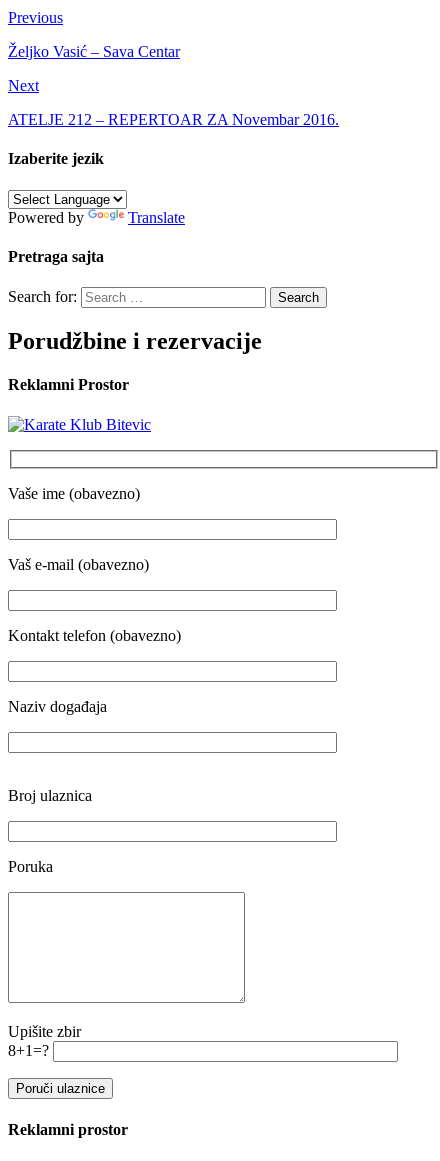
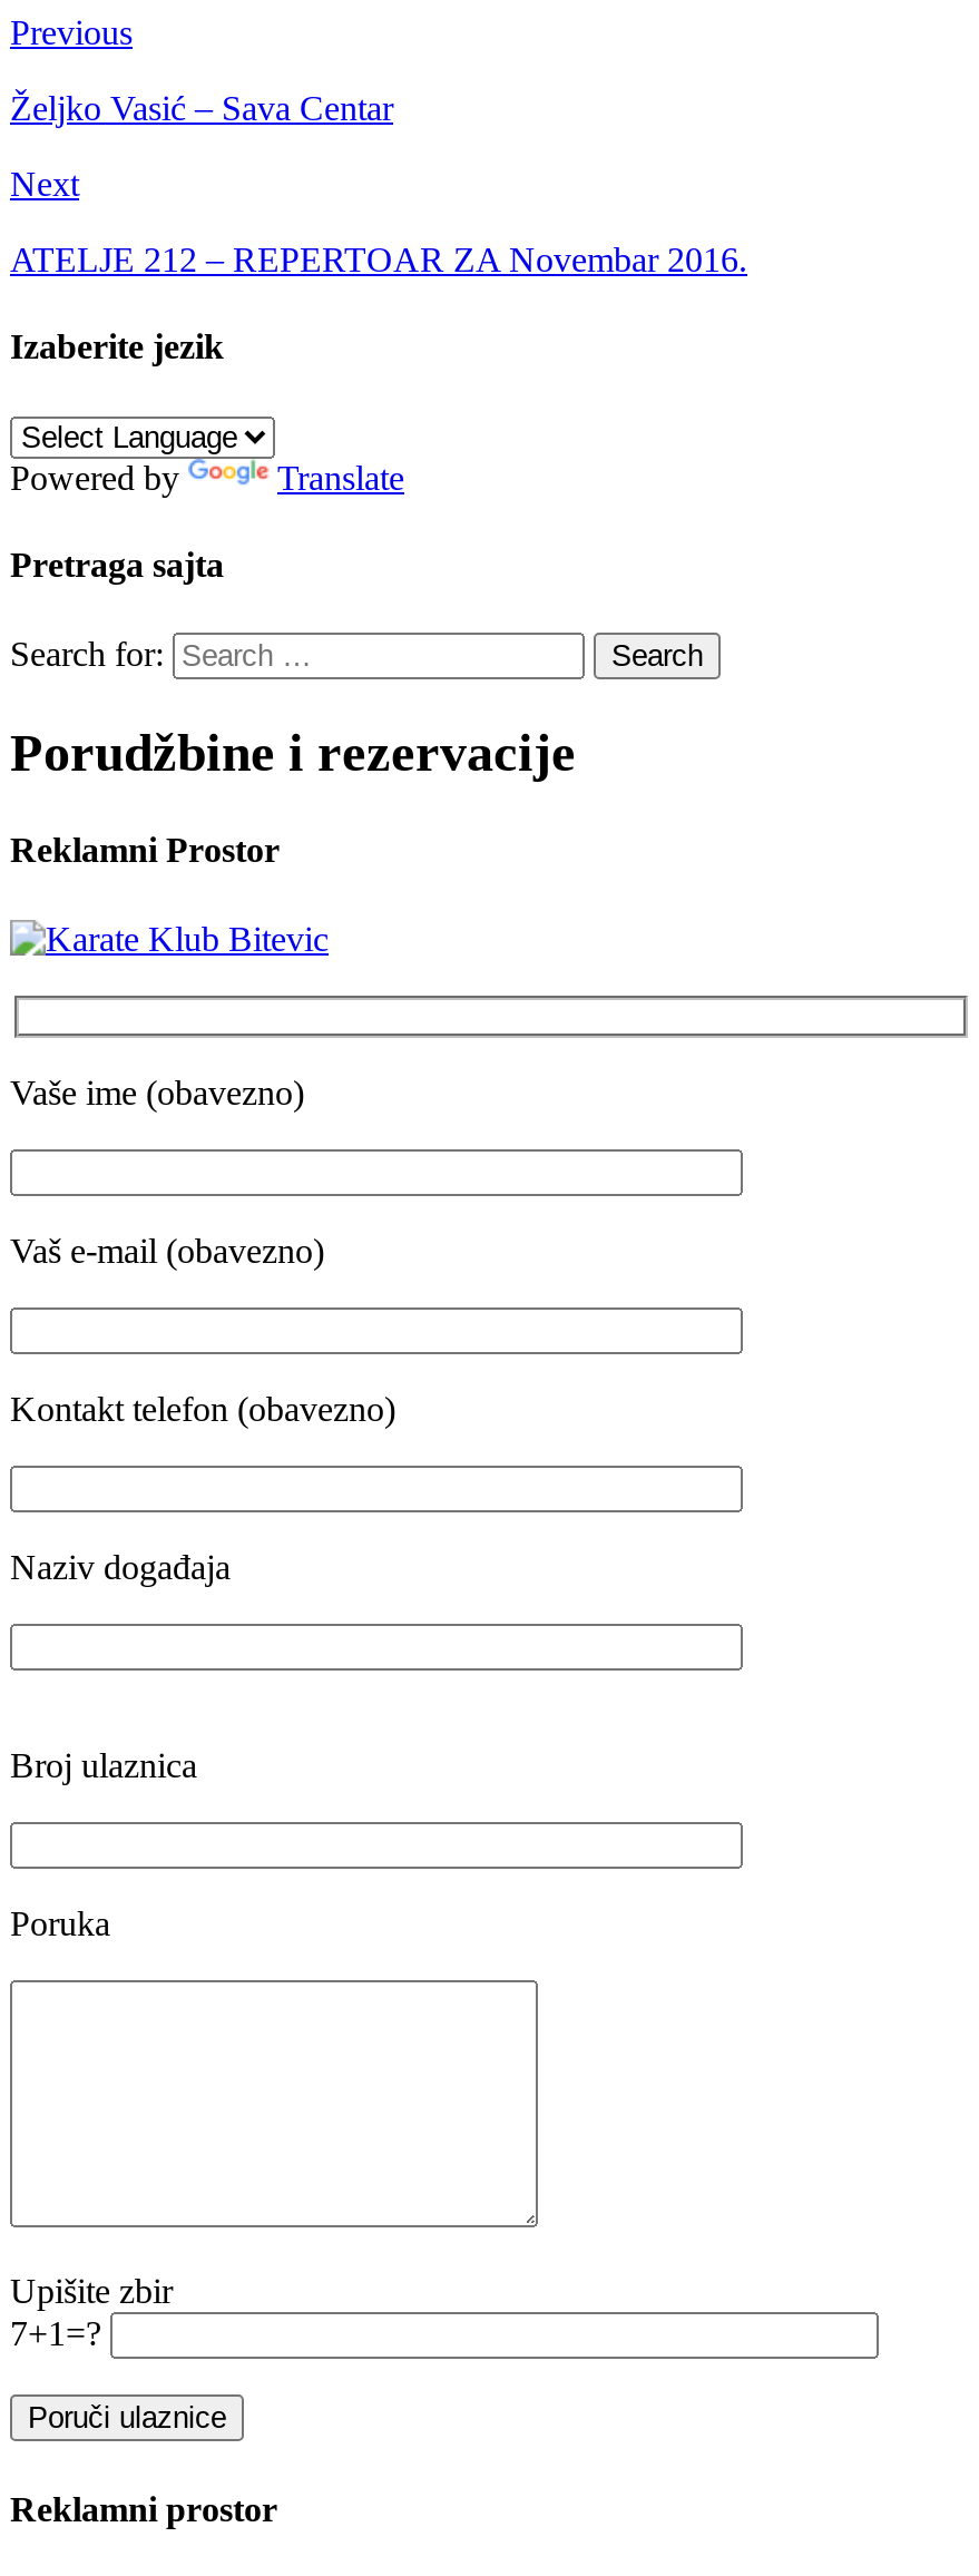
[8,1042,49,1059] 8+1=? -> [10,2315,101,2353] 7+1=?

